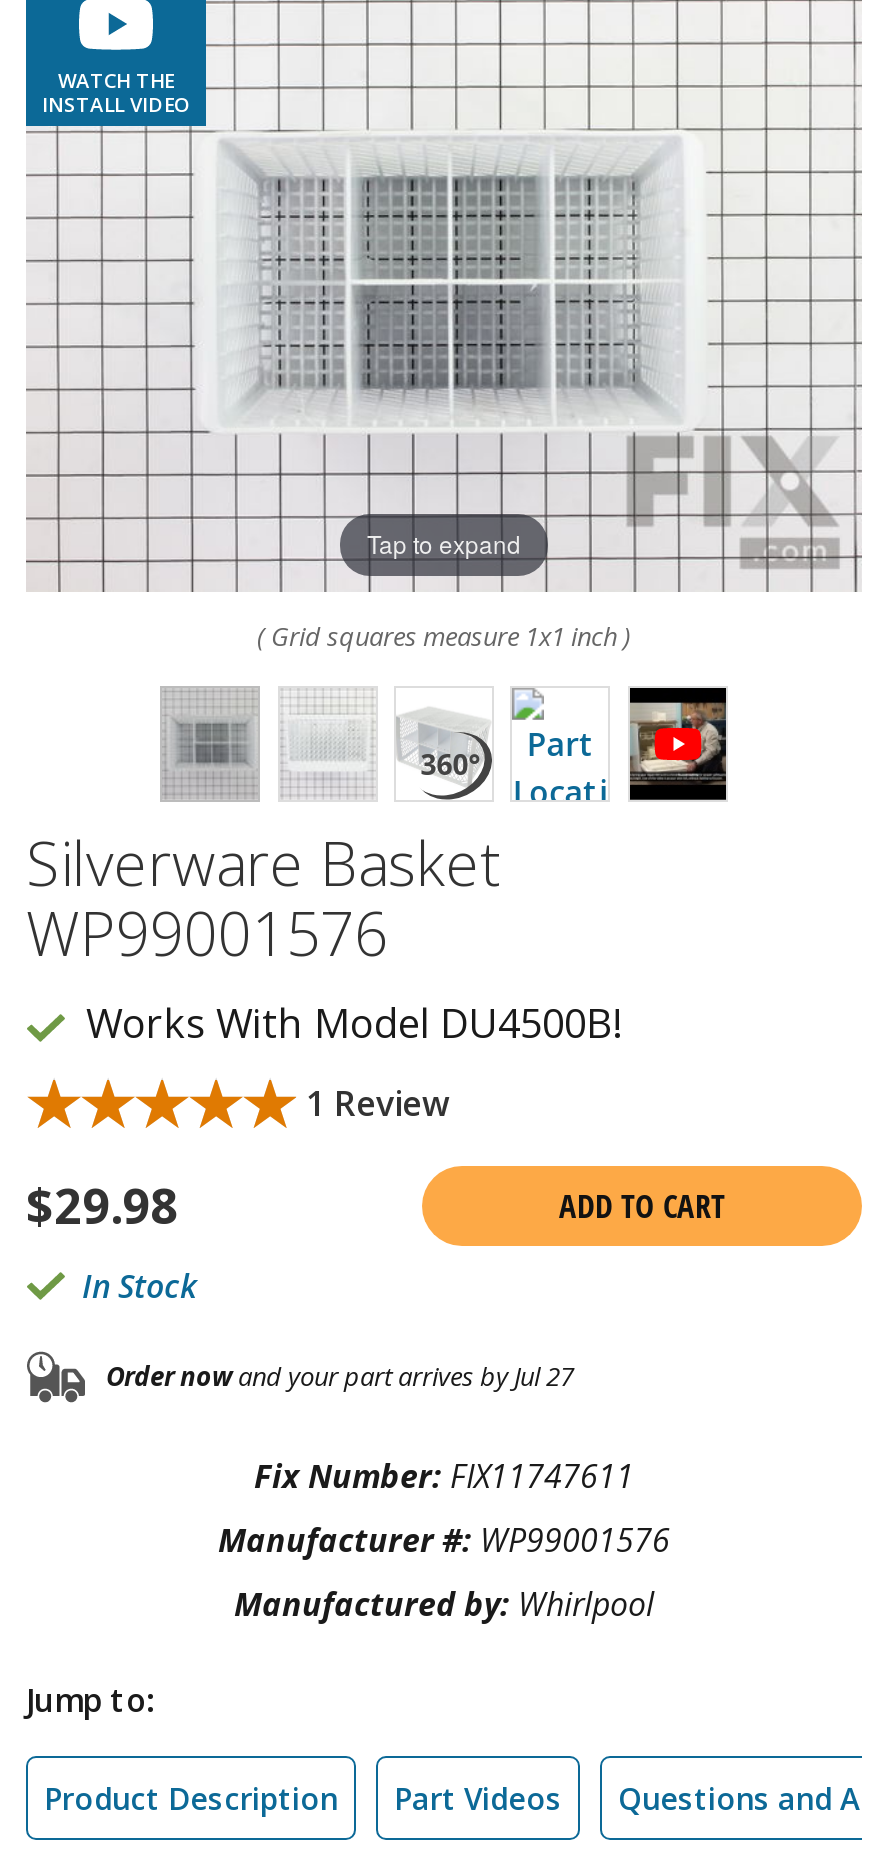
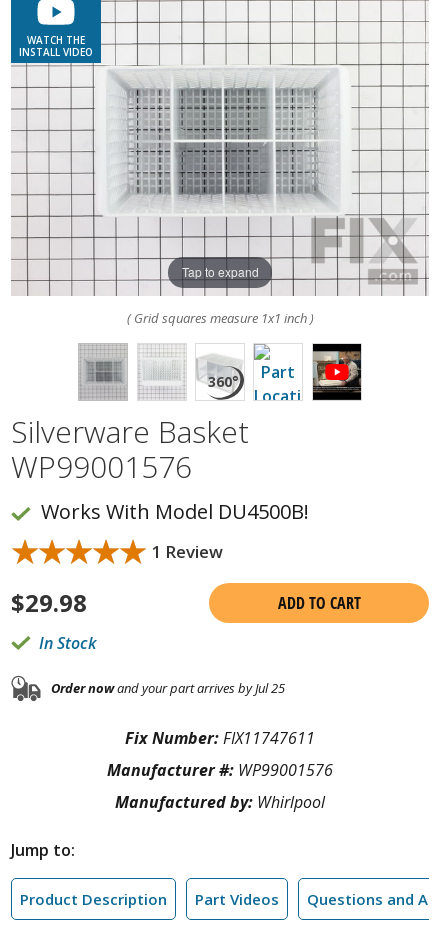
[106,1359,574,1395] Order nowand your part arrives by Jul 27 -> [51,679,285,697] Order nowand your part arrives by Jul 25

